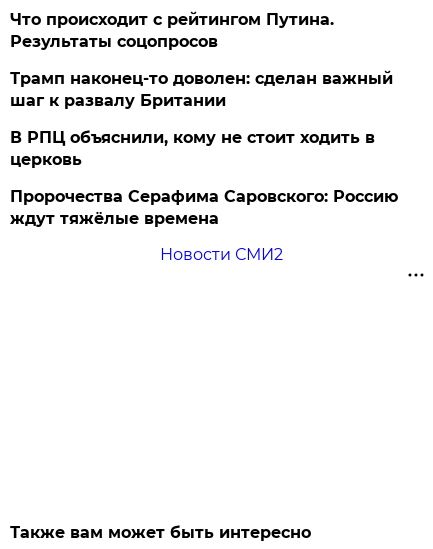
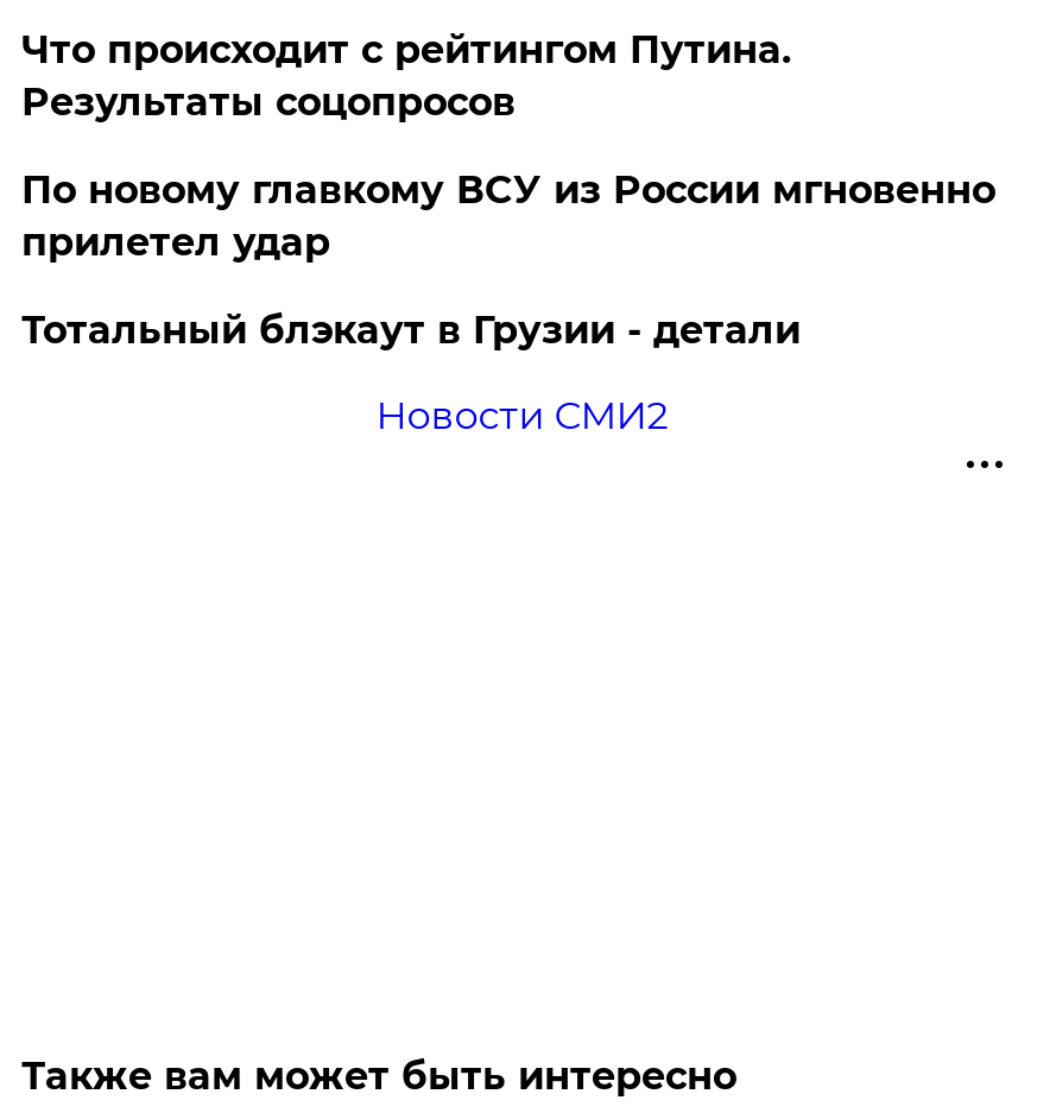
[10,69,398,228] Трамп наконец-то доволен: сделан важный | шаг к развалу Британии | В РПЦ объяснили, кому не стоит ходить в | церковь | Пророчества Серафима Саровского: Россию | ждут тяжёлые времена -> [21,167,995,352] По новому главкому ВСУ из России мгновенно | прилетел удар | Тотальный блэкаут в Грузии - детали

